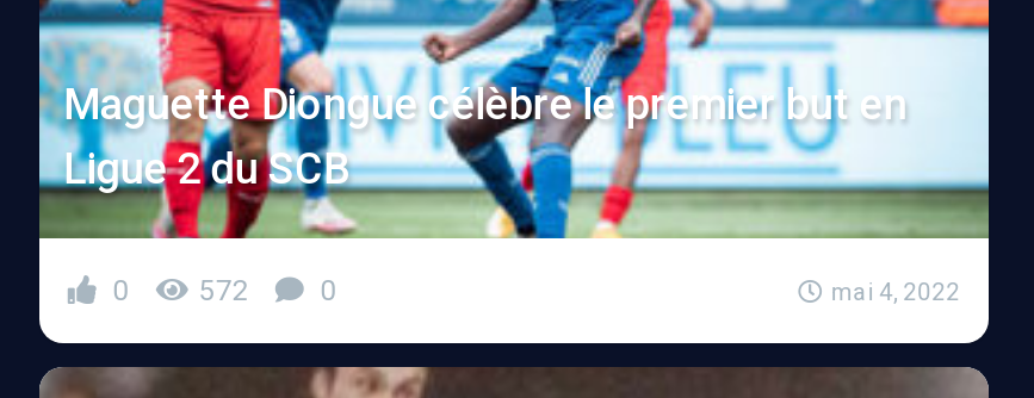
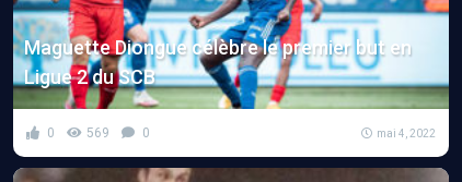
[106,274,337,307] 0 572 0 -> [44,125,150,141] 0 569 0

